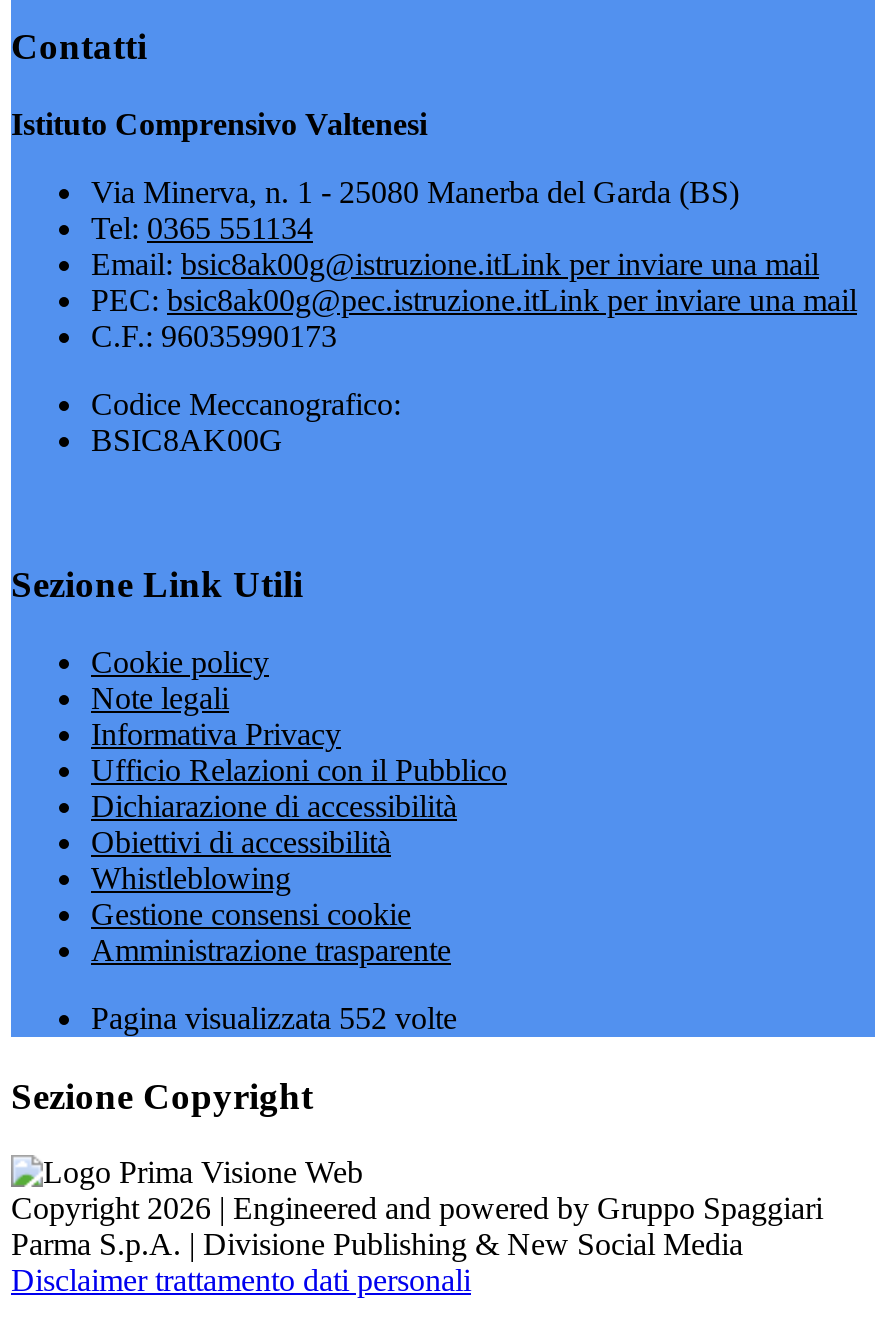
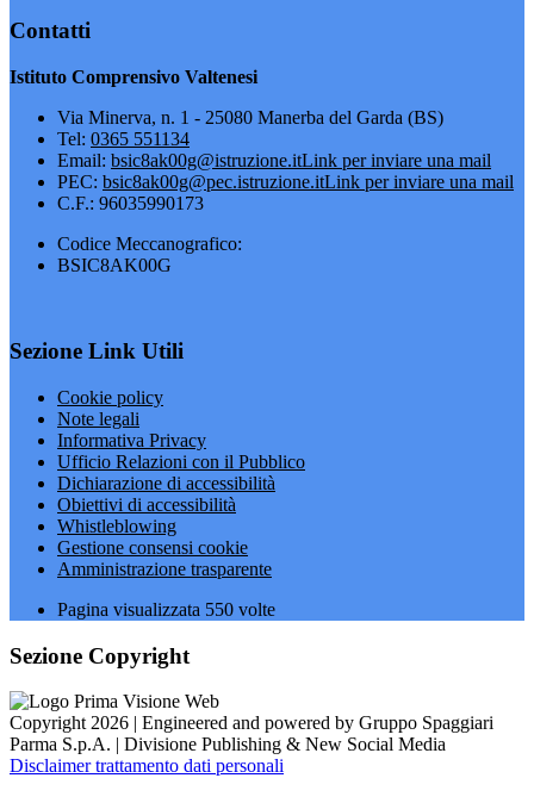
[91,1001,457,1035] Pagina visualizzata 552 volte -> [57,599,275,620] Pagina visualizzata 550 volte

